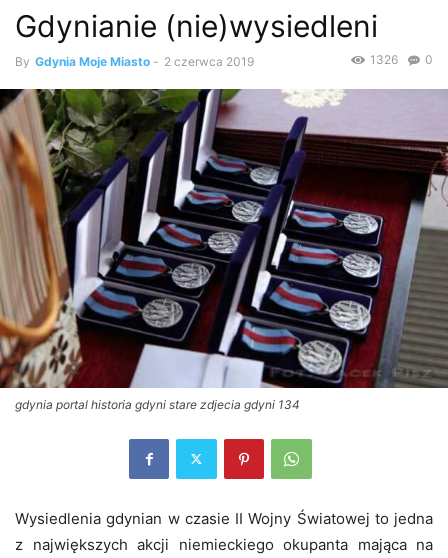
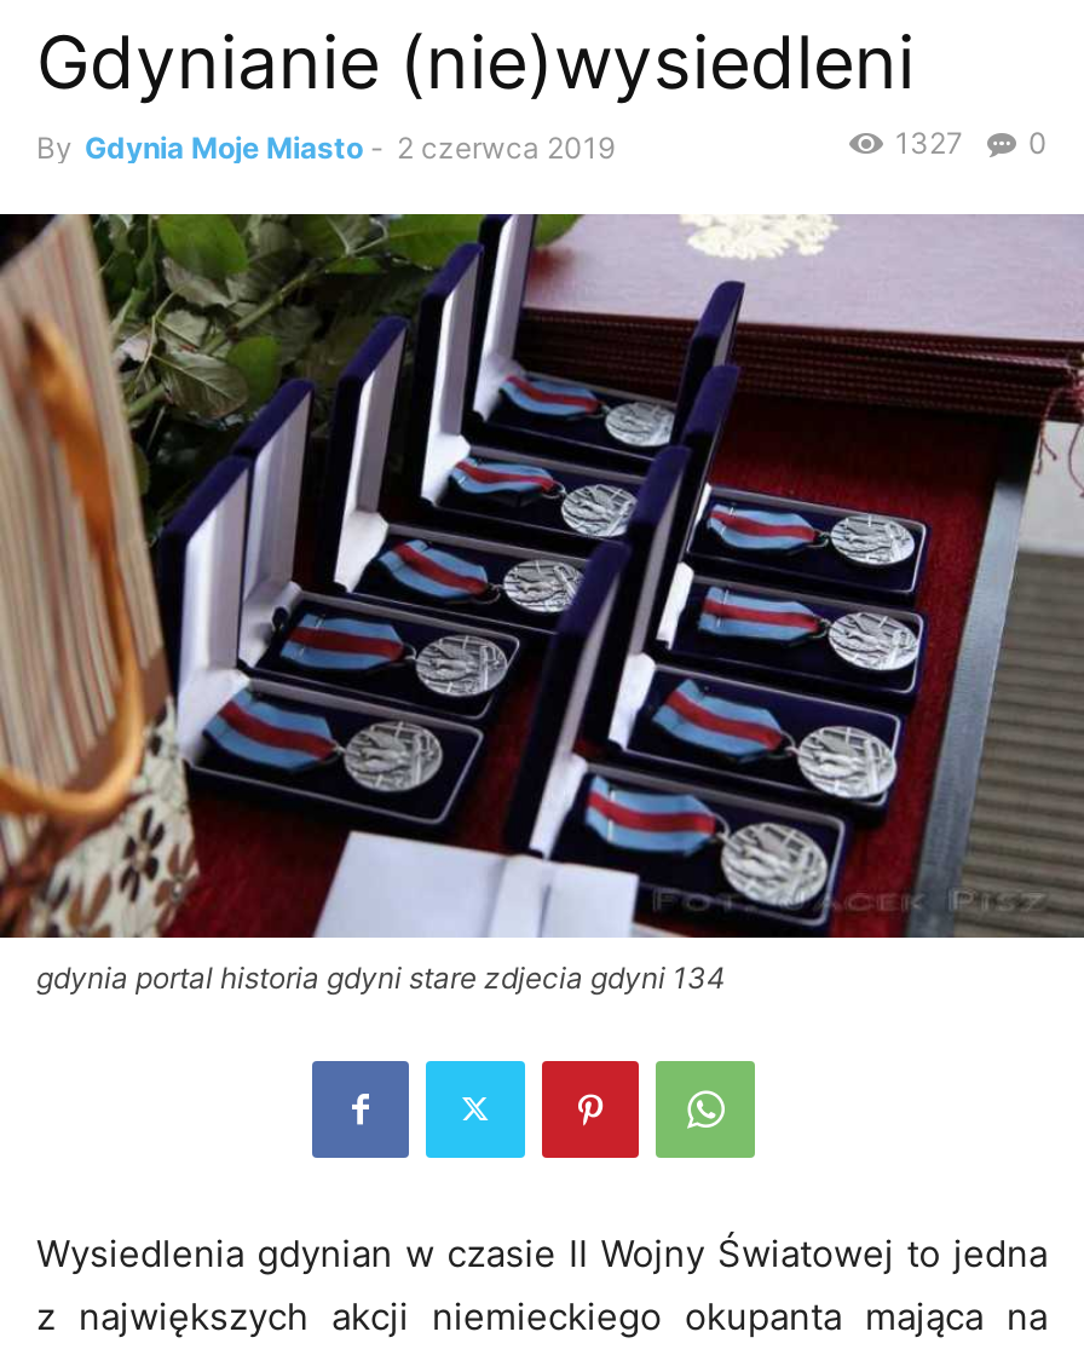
[370,52,433,67] 1326 0 -> [895,125,1048,161] 1327 0

